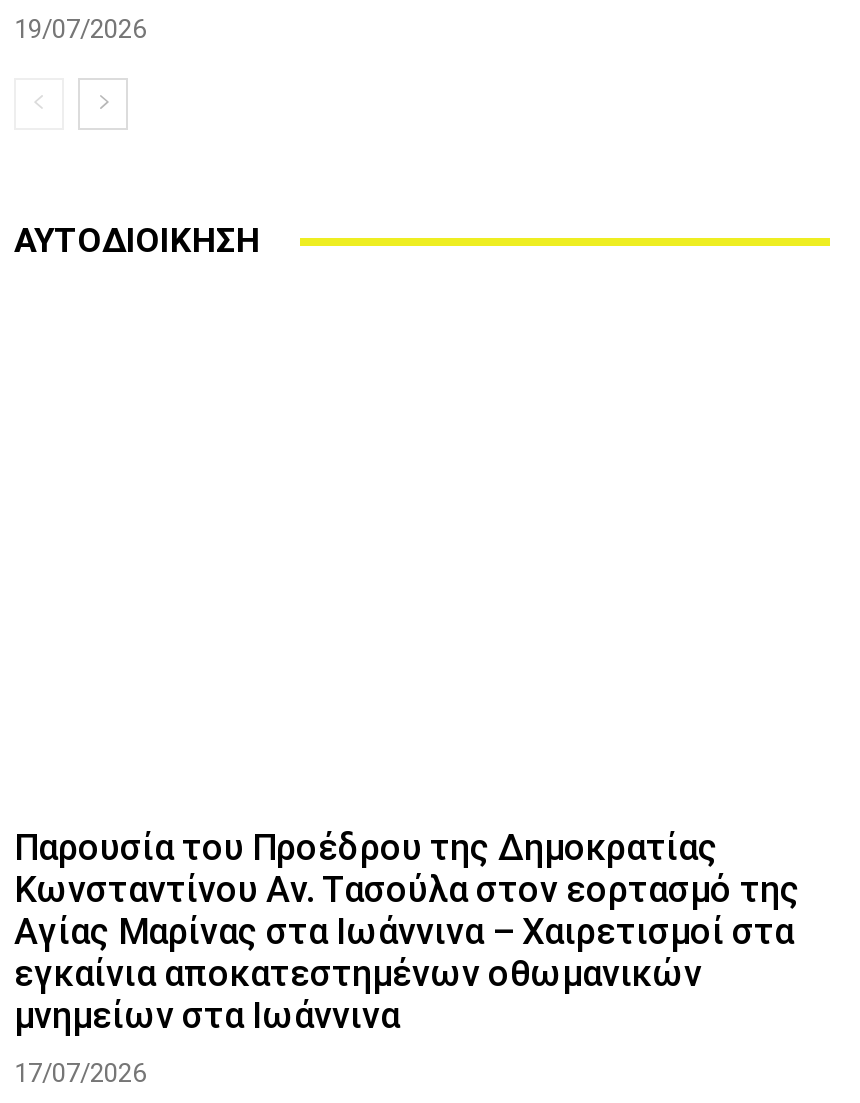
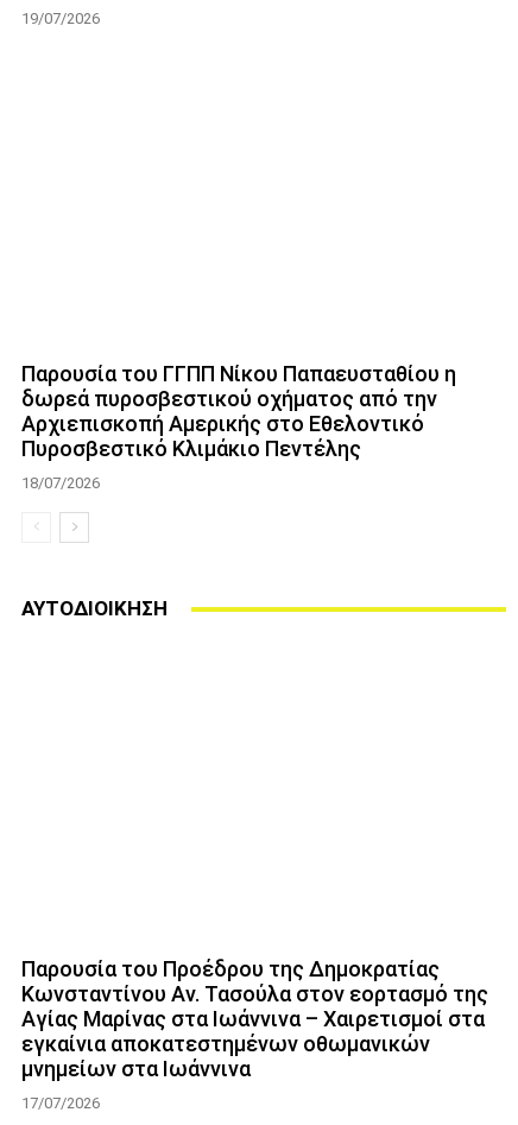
none -> [21,361,456,492] Παρουσία του ΓΓΠΠ Νίκου Παπαευσταθίου η | δωρεά πυροσβεστικού οχήματος από την | Αρχιεπισκοπή Αμερικής στο Εθελοντικό | Πυροσβεστικό Κλιμάκιο Πεντέλης | 18/07/2026

